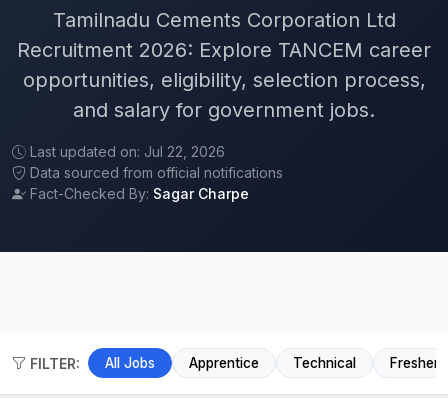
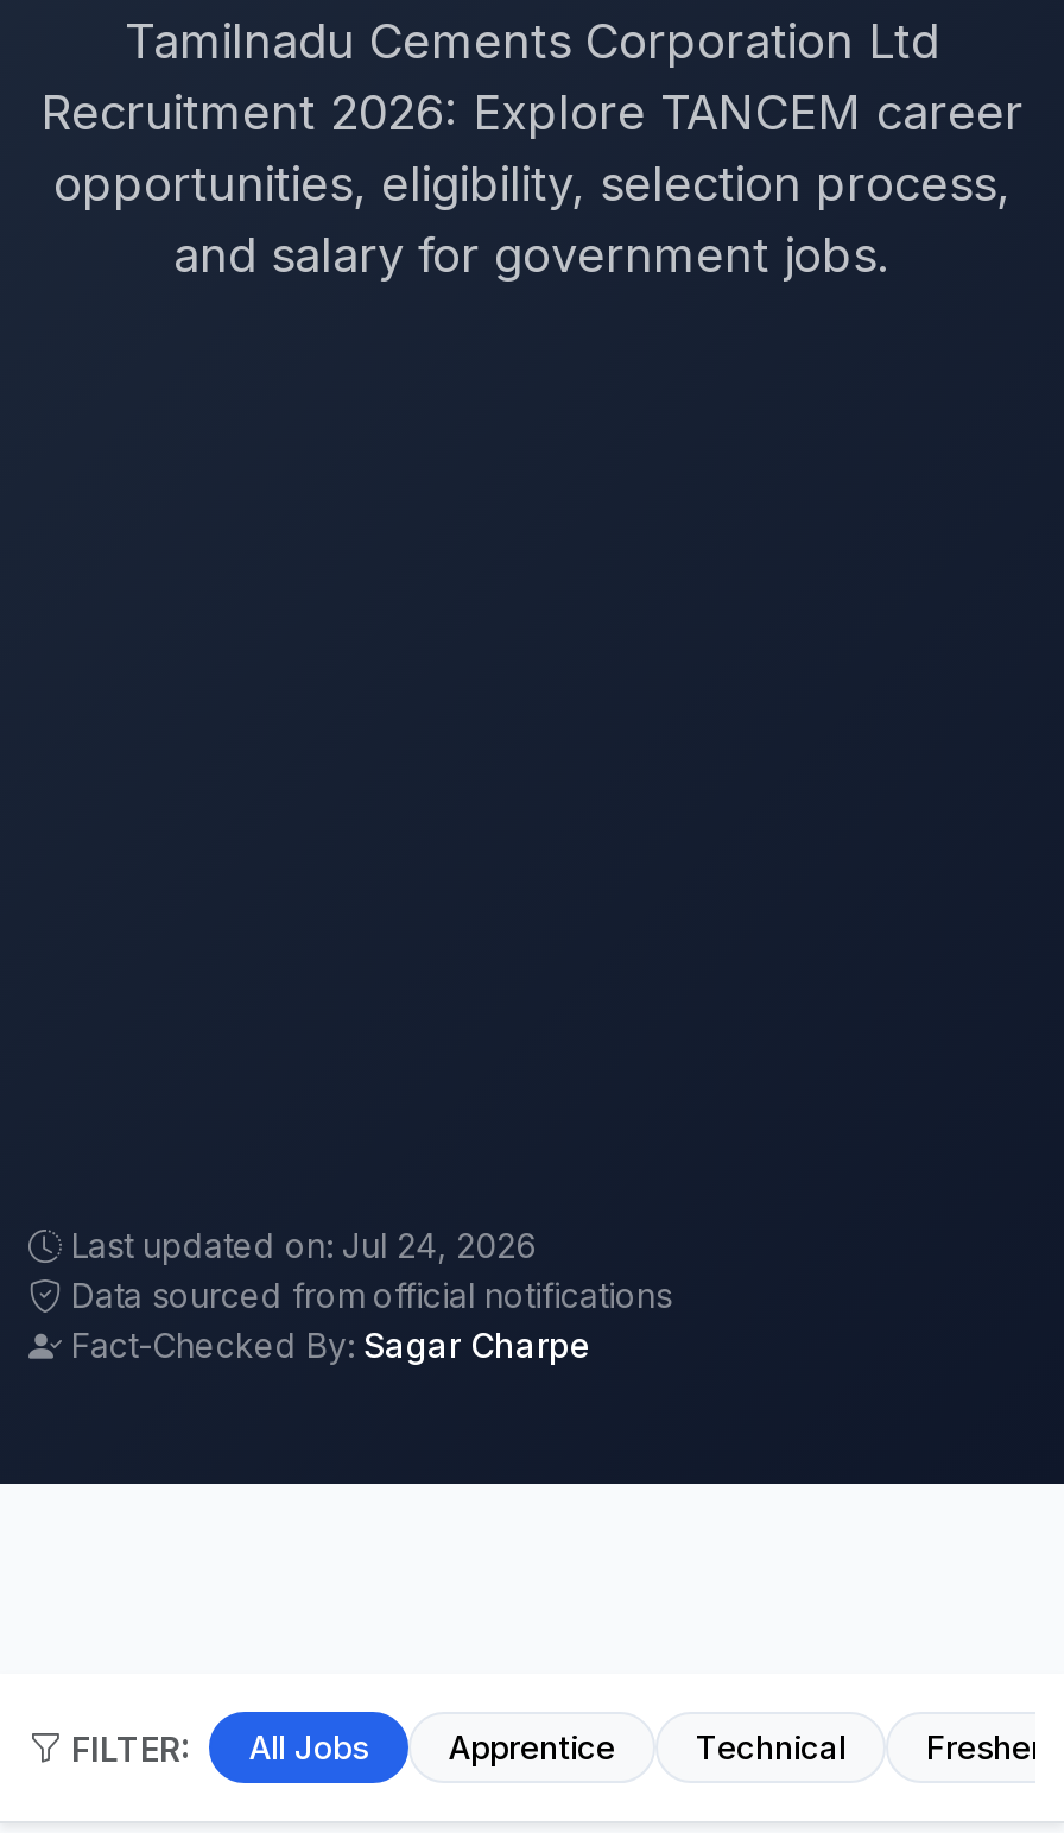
[30,143,225,160] Last updated on: Jul 22, 2026 -> [71,1225,537,1265] Last updated on: Jul 24, 2026

